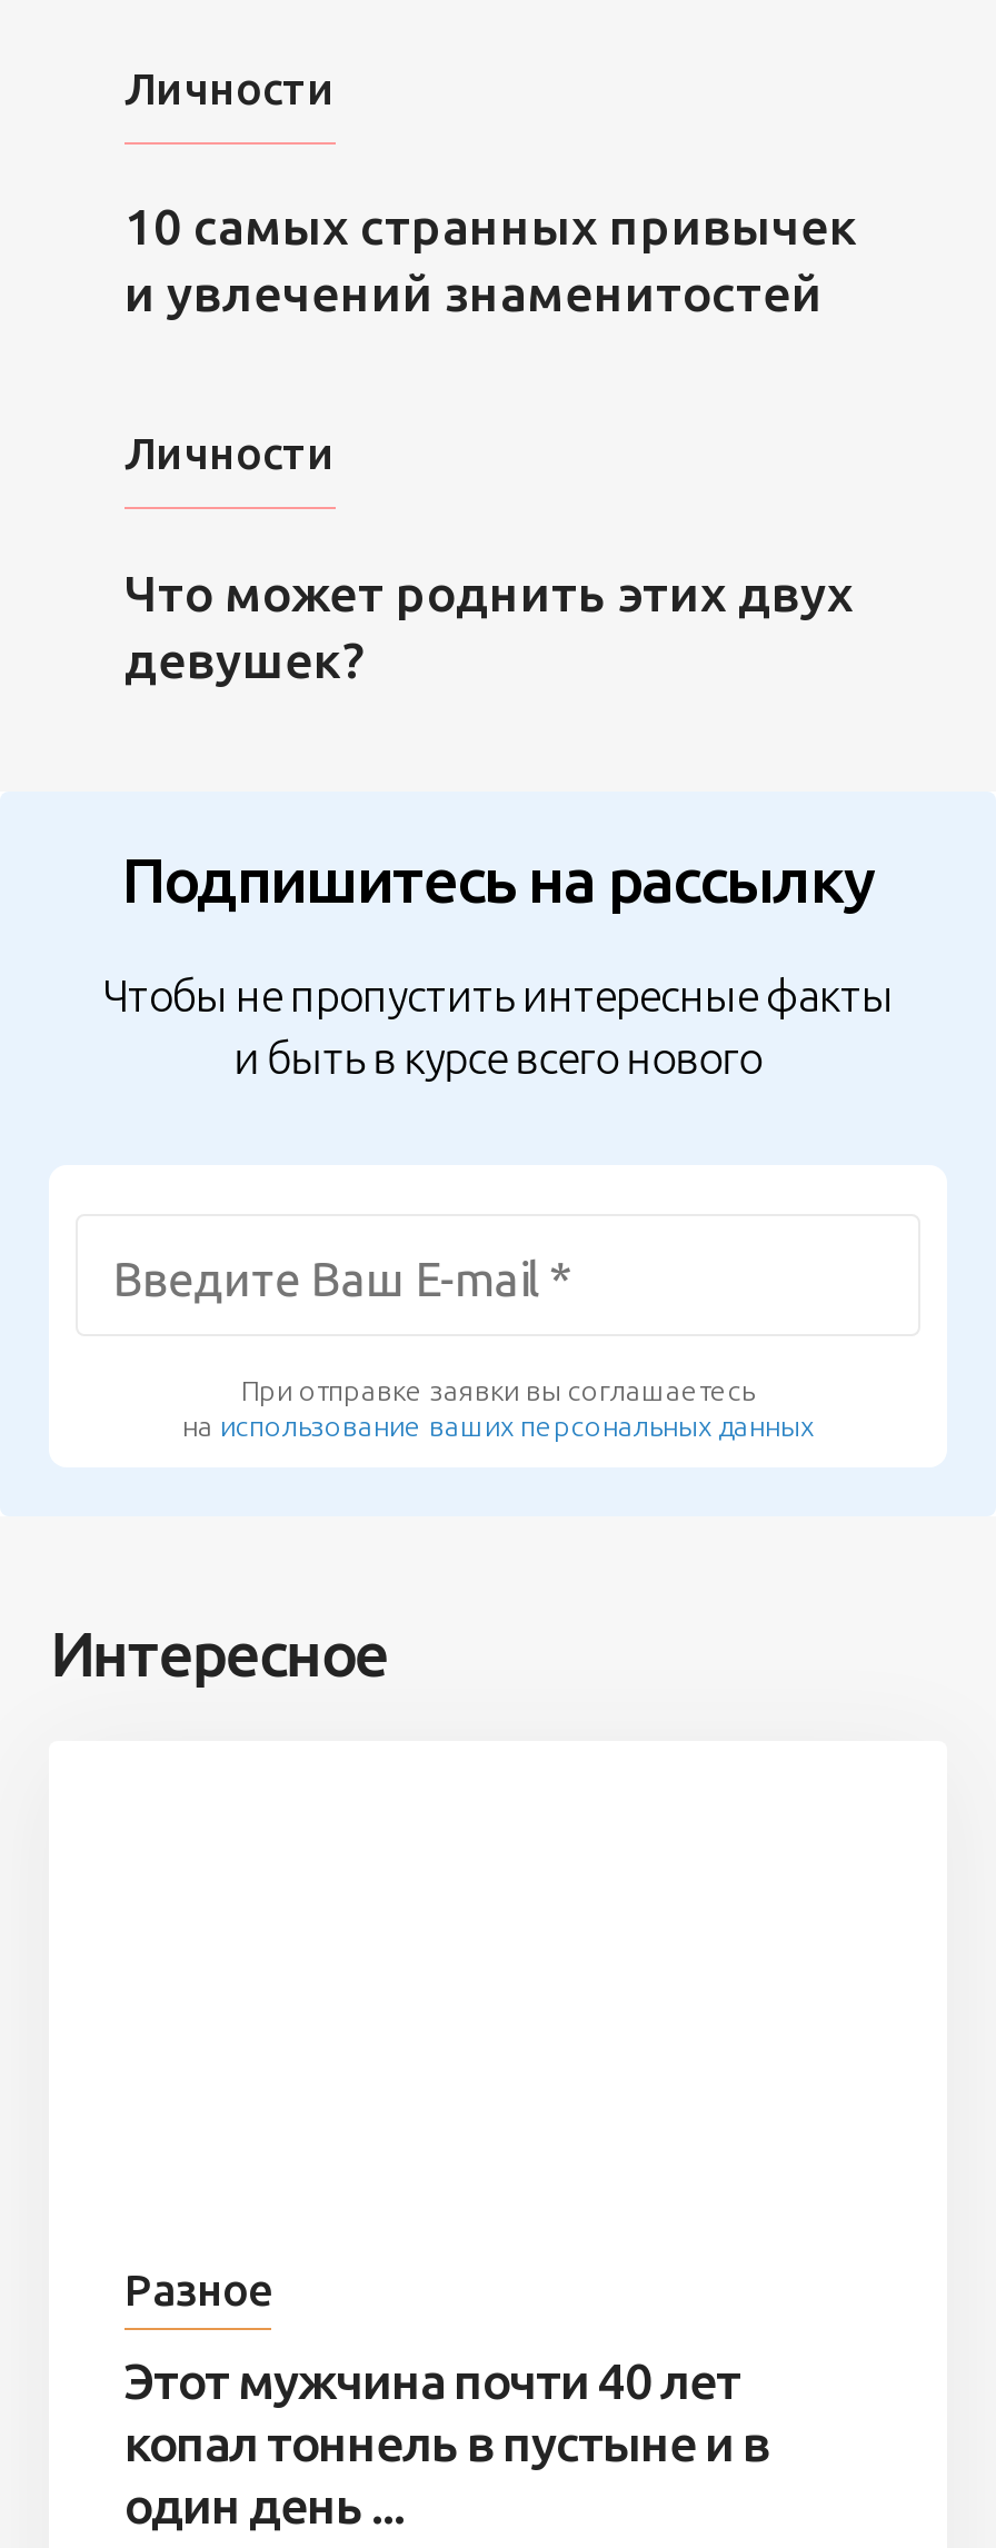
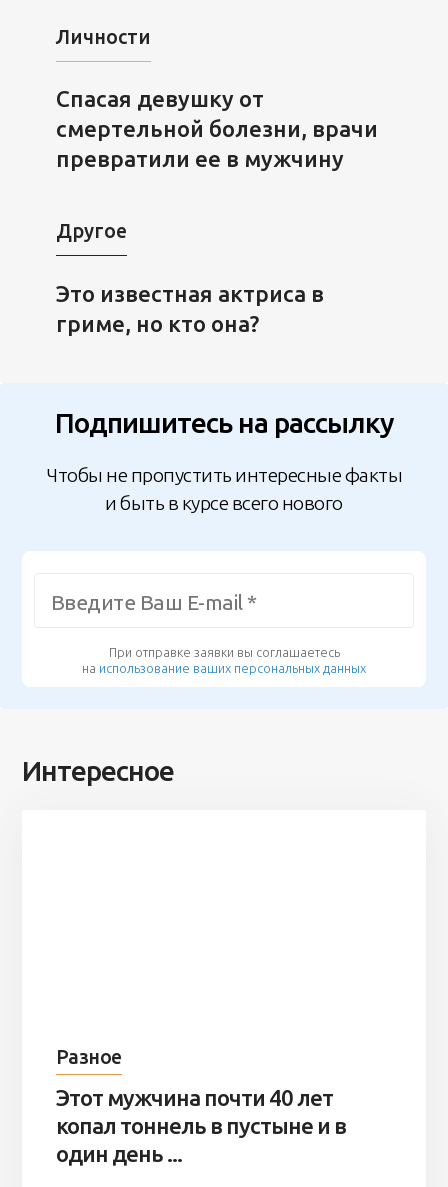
[124,198,858,321] 10 самых странных привычек | и увлечений знаменитостей -> [56,86,378,171] Спасая девушку от | смертельной болезни, врачи | превратили ее в мужчину
[124,429,336,478] Личности -> [56,220,127,242] Другое
[124,564,854,686] Что может роднить этих двух | девушек? -> [56,280,324,335] Это известная актриса в | гриме, но кто она?

